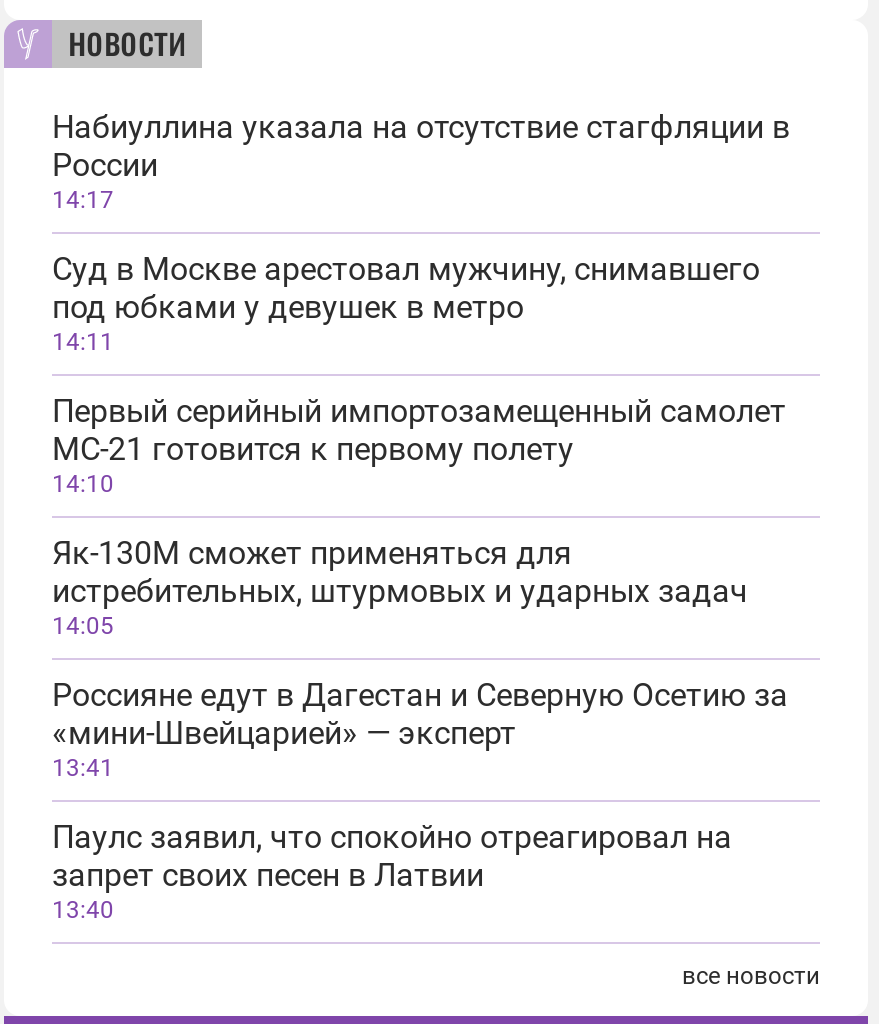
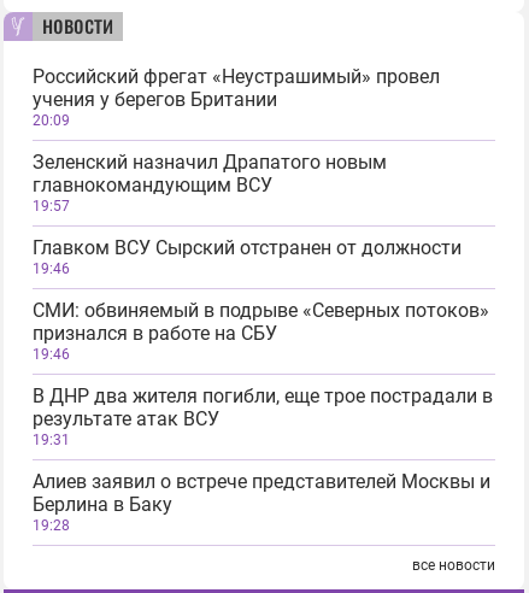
[52,108,790,214] Набиуллина указала на отсутствие стагфляции в | России | 14:17 -> [33,65,440,129] Российский фрегат «Неустрашимый» провел | учения у берегов Британии | 20:09
[52,250,760,356] Суд в Москве арестовал мужчину, снимавшего | под юбками у девушек в метро | 14:11 -> [33,151,387,215] Зеленский назначил Драпатого новым | главнокомандующим ВСУ | 19:57
[52,392,786,498] Первый серийный импортозамещенный самолет | МС-21 готовится к первому полету | 14:10 -> [33,236,462,277] Главком ВСУ Сырский отстранен от должности | 19:46
[52,534,748,640] Як-130М сможет применяться для | истребительных, штурмовых и ударных задач | 14:05 -> [33,299,489,363] СМИ: обвиняемый в подрыве «Северных потоков» | признался в работе на СБУ | 19:46
[52,676,788,782] Россияне едут в Дагестан и Северную Осетию за | «мини-Швейцарией» — эксперт | 13:41 -> [33,384,493,448] В ДНР два жителя погибли, еще трое пострадали в | результате атак ВСУ | 19:31
[52,818,732,924] Паулс заявил, что спокойно отреагировал на | запрет своих песен в Латвии | 13:40 -> [33,470,490,534] Алиев заявил о встрече представителей Москвы и | Берлина в Баку | 19:28

